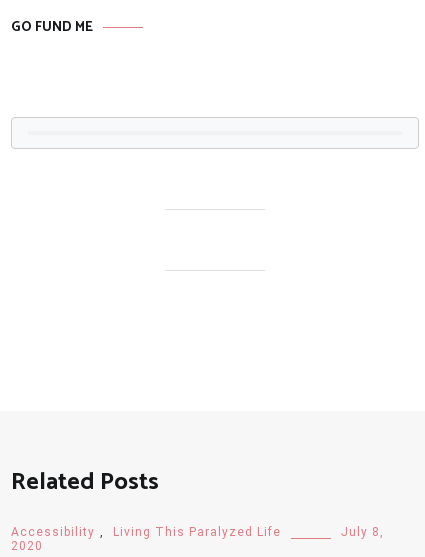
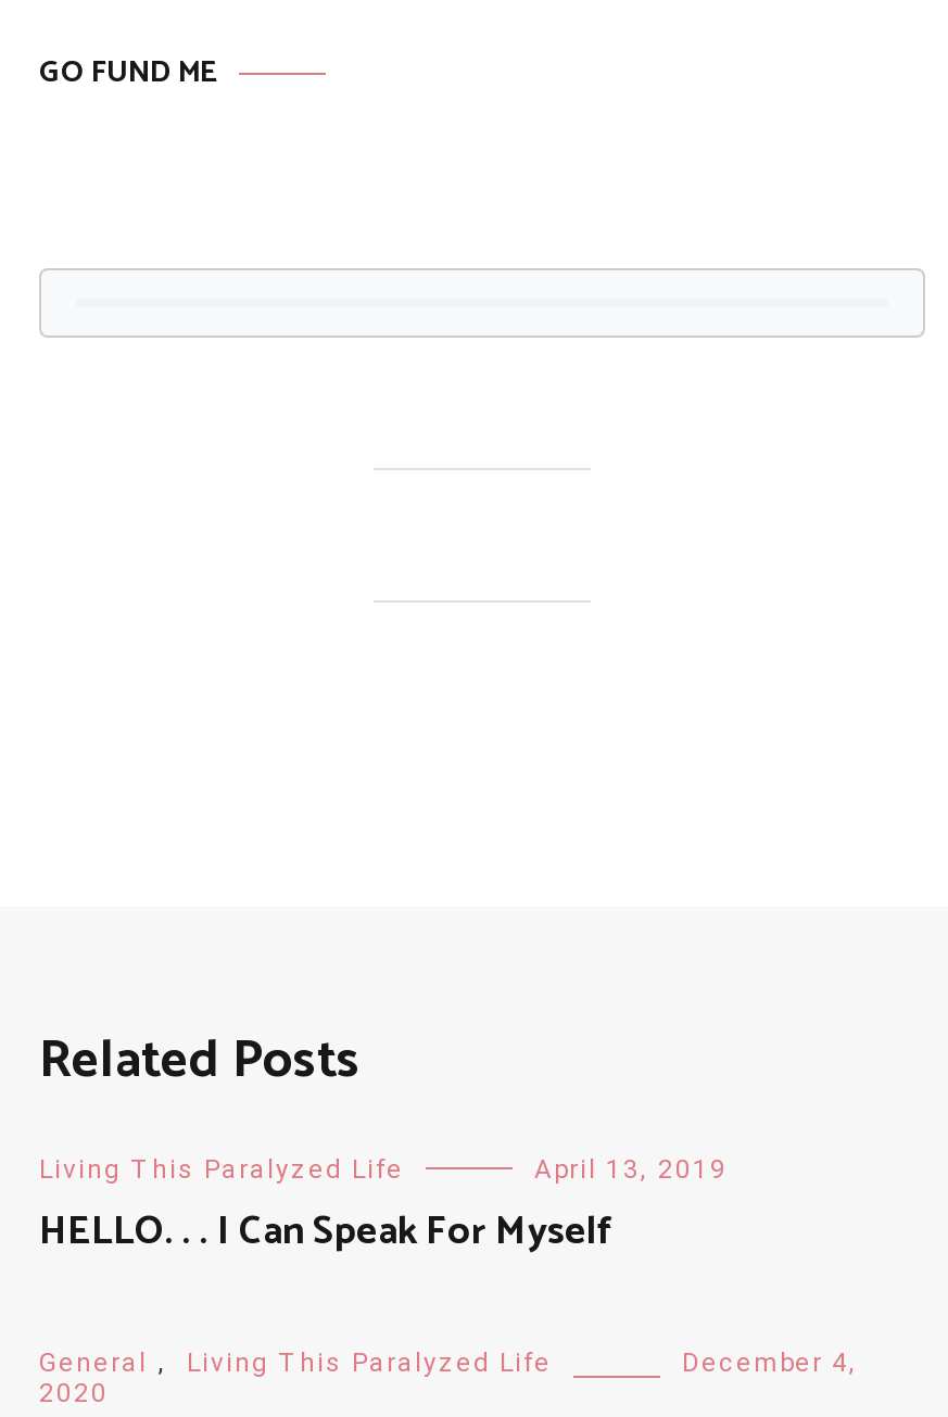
[11,525,384,539] Accessibility , Living This Paralyzed Life | July 8, -> [39,1154,858,1378] Living This Paralyzed Life | April 13, 2019 | HELLO. . . I Can Speak For Myself | General , Living This Paralyzed Life | December 4,

